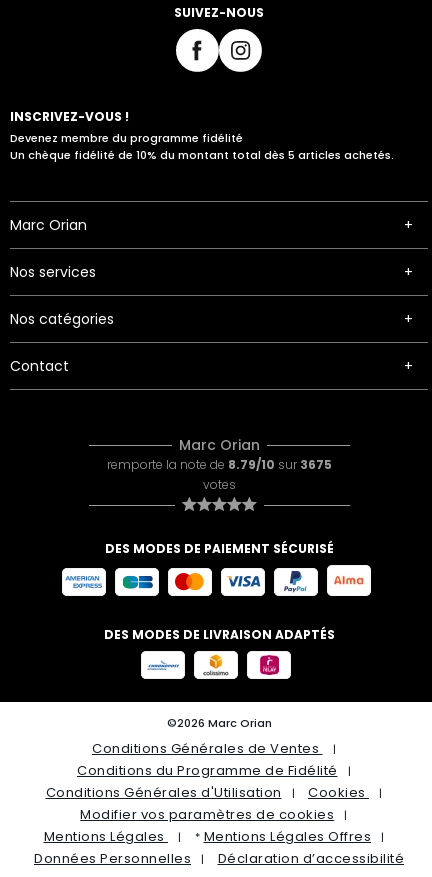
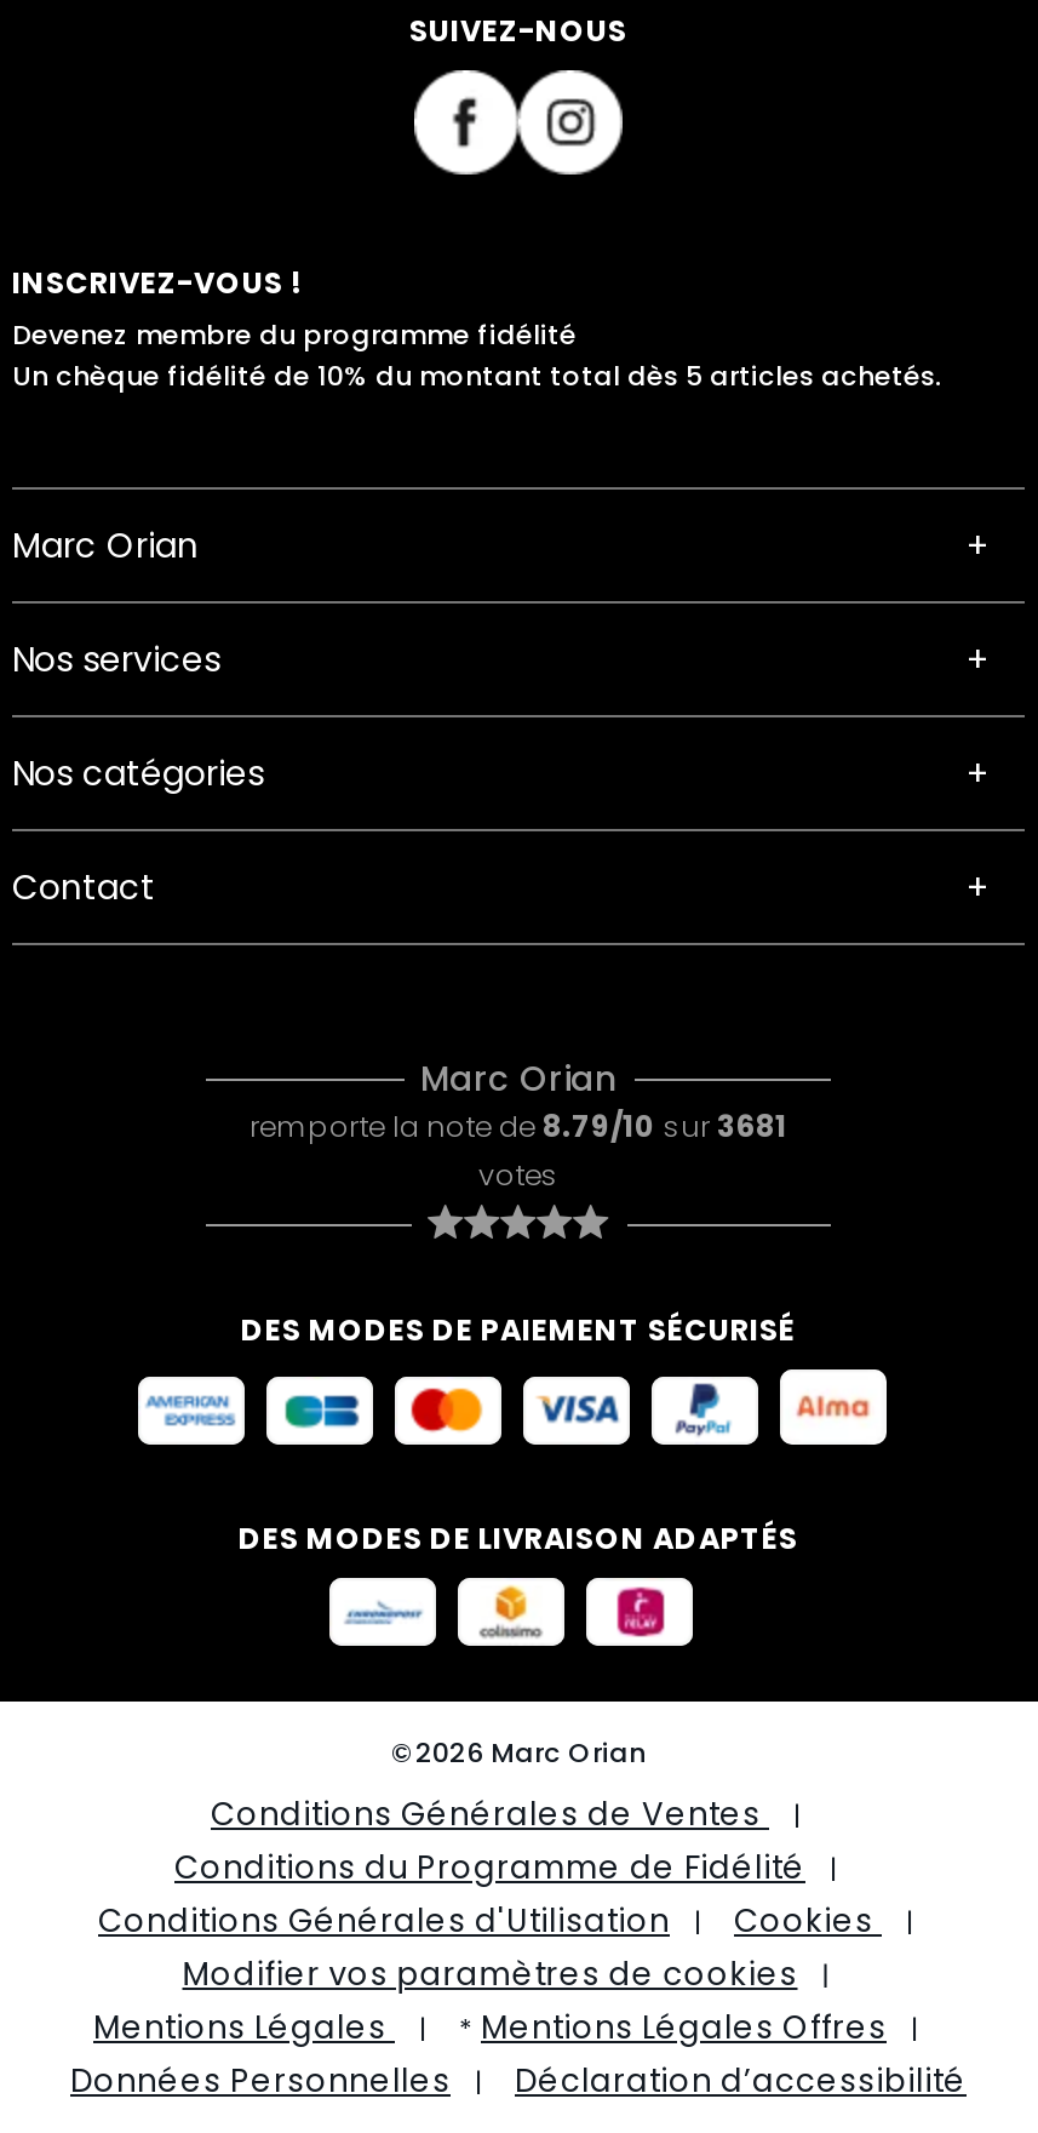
[106,456,331,473] remporte la note de 8.79/10 sur 3675 -> [250,1105,787,1146] remporte la note de 8.79/10 sur 3681

